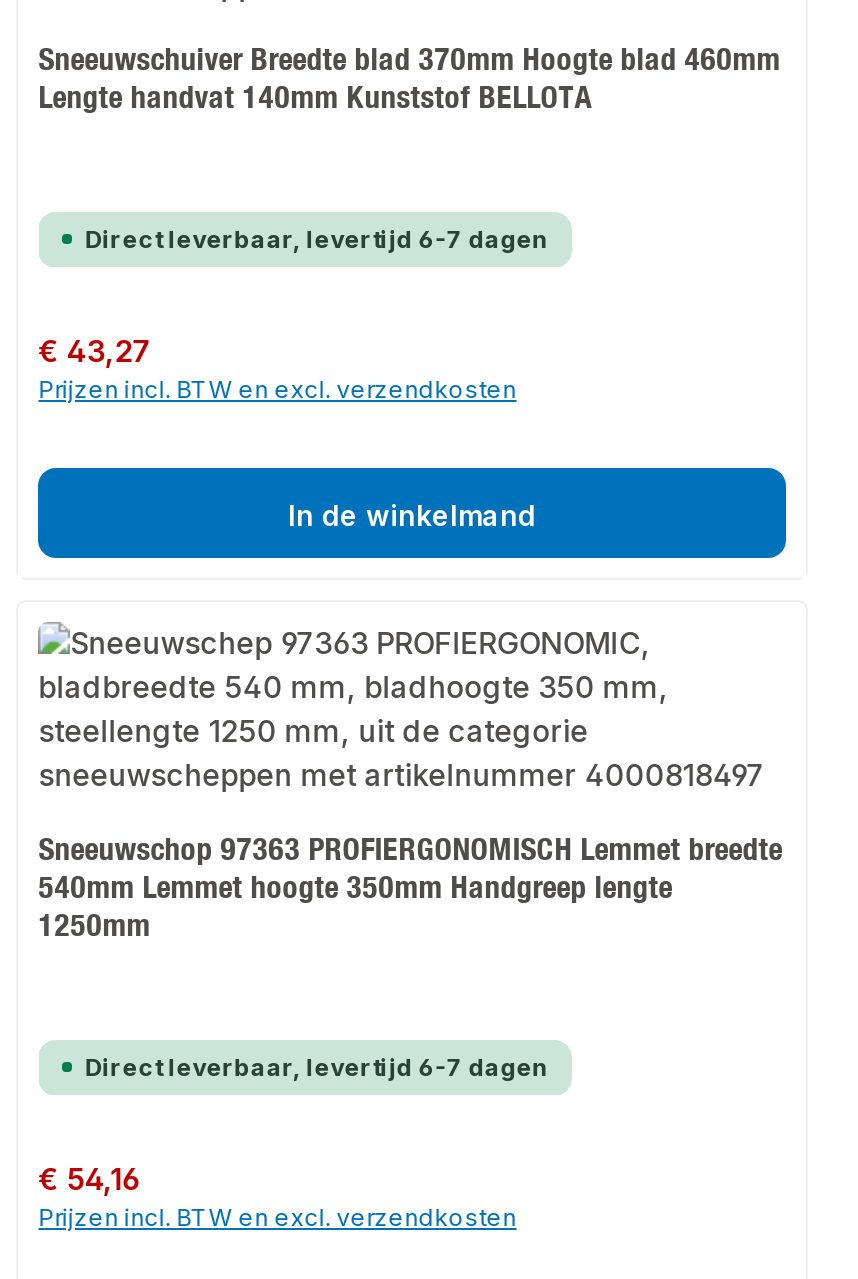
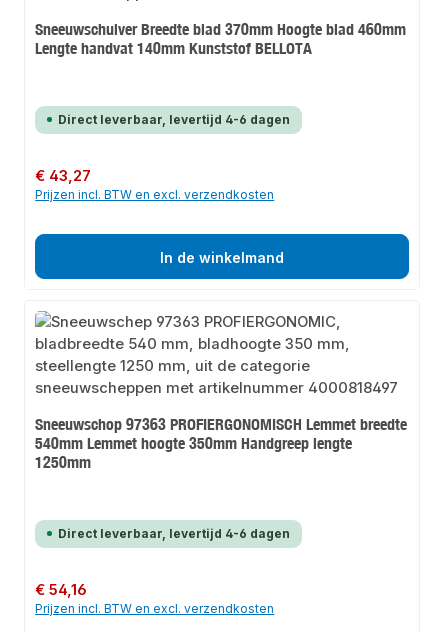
[85,223,549,253] Direct leverbaar, levertijd 6-7 dagen -> [58,111,290,126] Direct leverbaar, levertijd 4-6 dagen
[85,1051,549,1081] Direct leverbaar, levertijd 6-7 dagen -> [58,525,290,540] Direct leverbaar, levertijd 4-6 dagen

